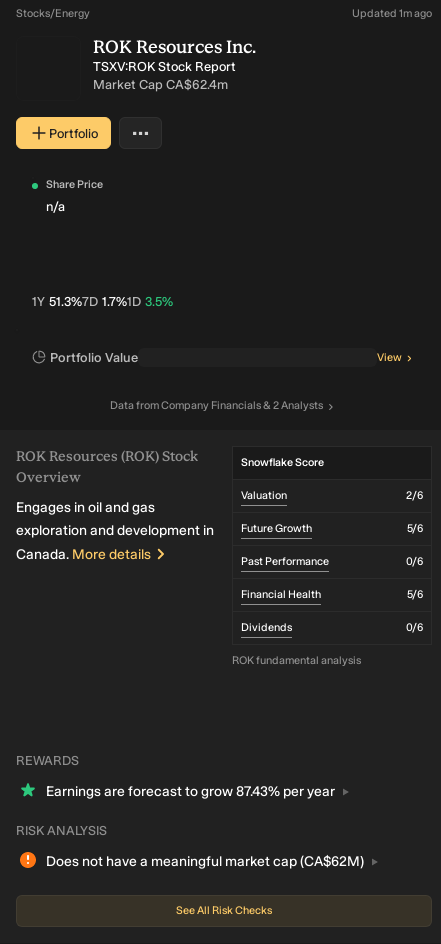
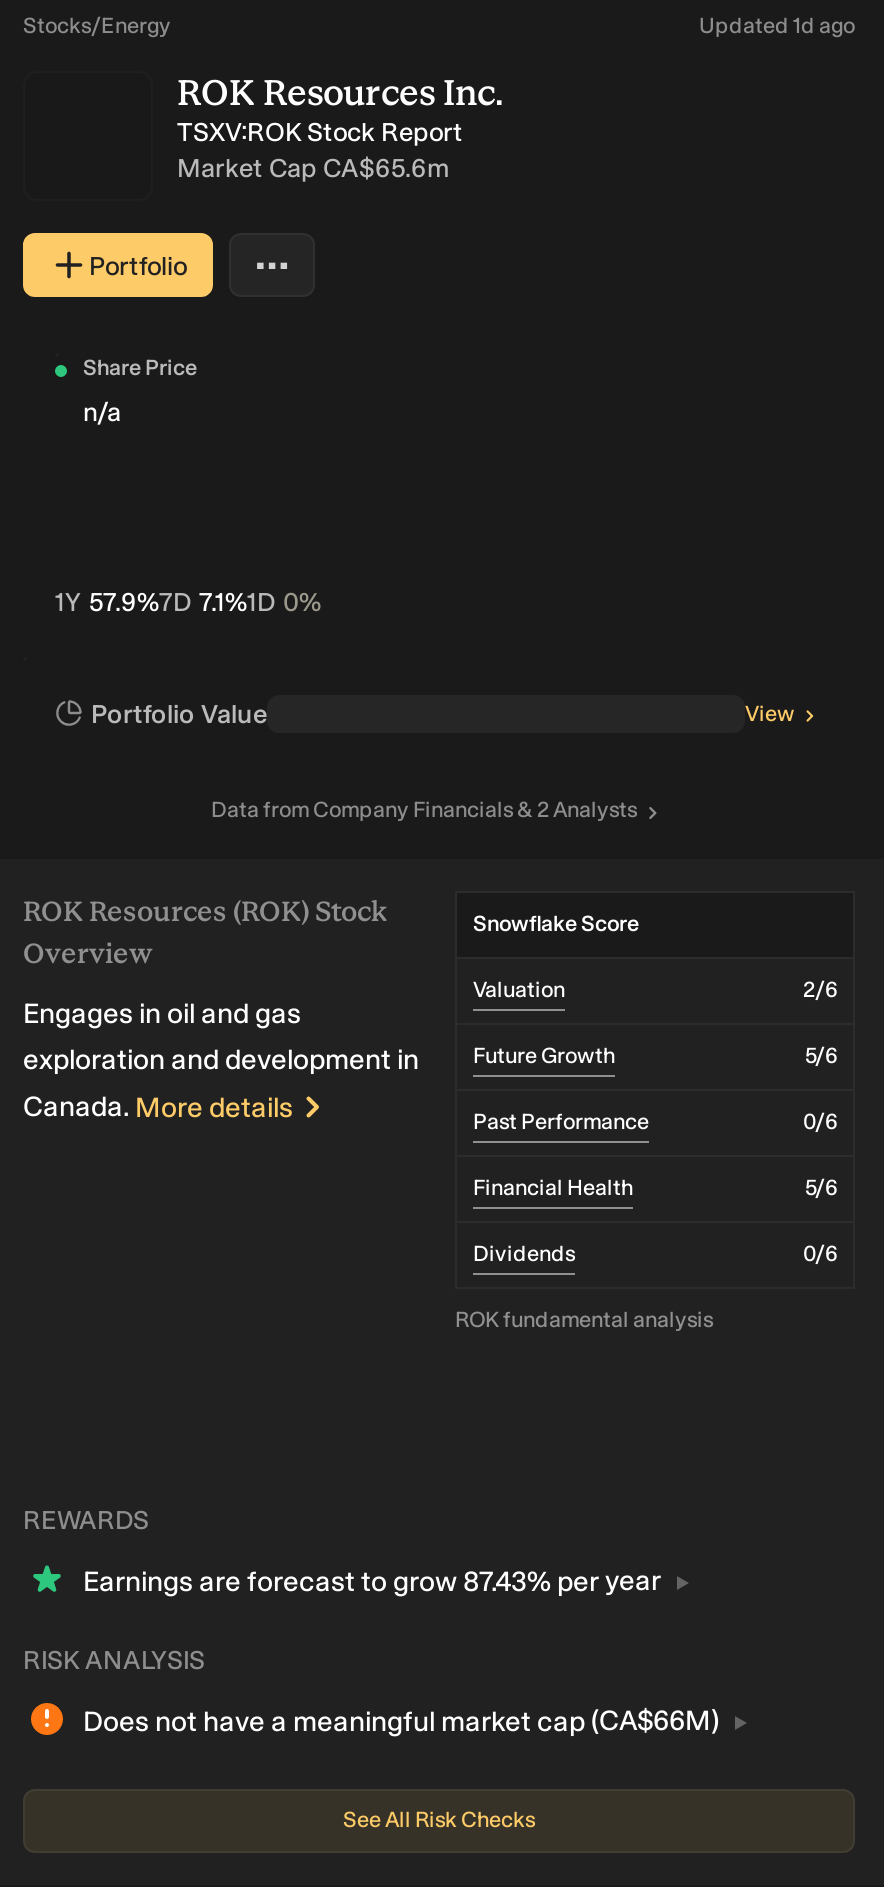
[352,7,432,20] Updated 1m ago -> [699,13,855,39] Updated 1d ago
[93,77,228,92] Market Cap CA$62.4m -> [177,153,449,183] Market Cap CA$65.6m
[32,294,173,309] 1Y 51.3%7D 1.7%1D 3.5% -> [55,587,321,617] 1Y 57.9%7D 7.1%1D 0%
[46,853,364,870] Does not have a meaningful market cap (CA$62M) -> [83,1705,719,1739] Does not have a meaningful market cap (CA$66M)

